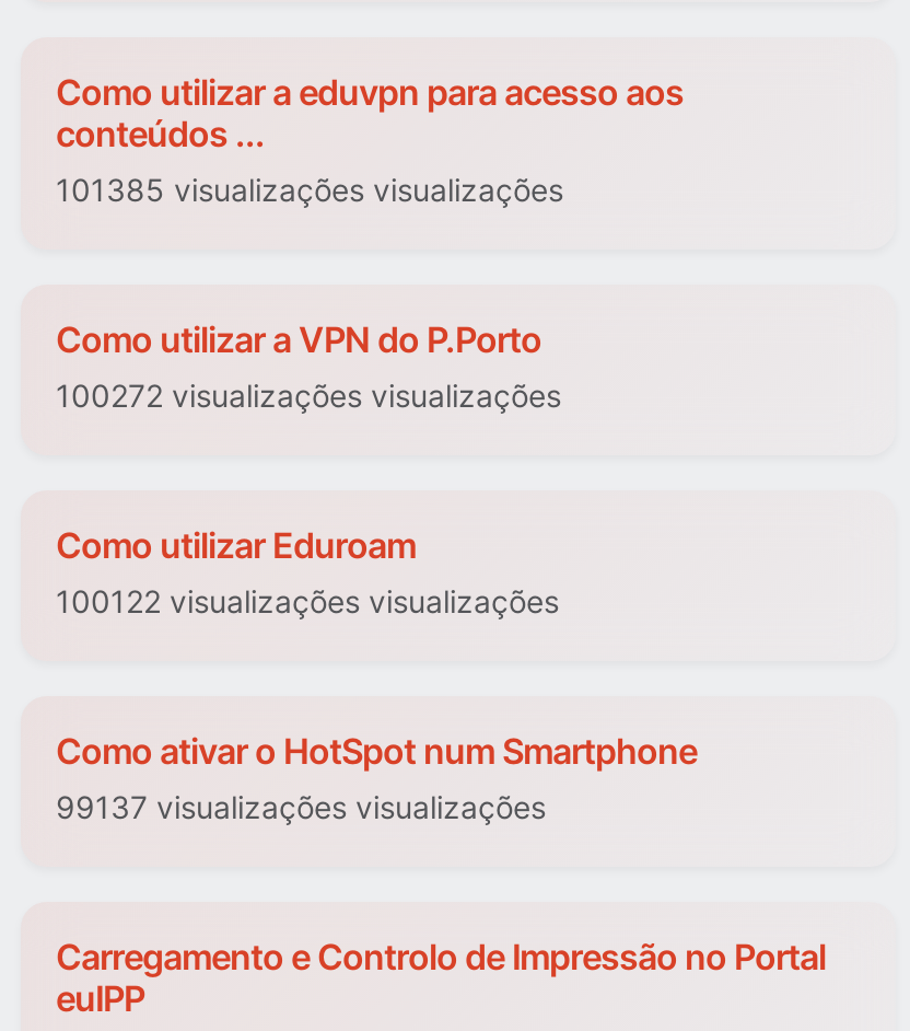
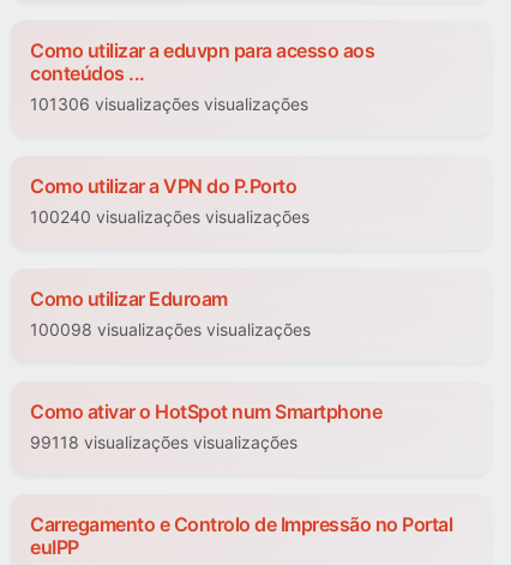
[56,172,563,209] 101385 visualizações visualizações -> [30,94,308,115] 101306 visualizações visualizações
[56,378,561,415] 100272 visualizações visualizações -> [30,207,309,227] 100240 visualizações visualizações
[56,583,559,621] 100122 visualizações visualizações -> [30,320,311,340] 100098 visualizações visualizações
[56,789,546,826] 99137 visualizações visualizações -> [30,432,297,453] 99118 visualizações visualizações

